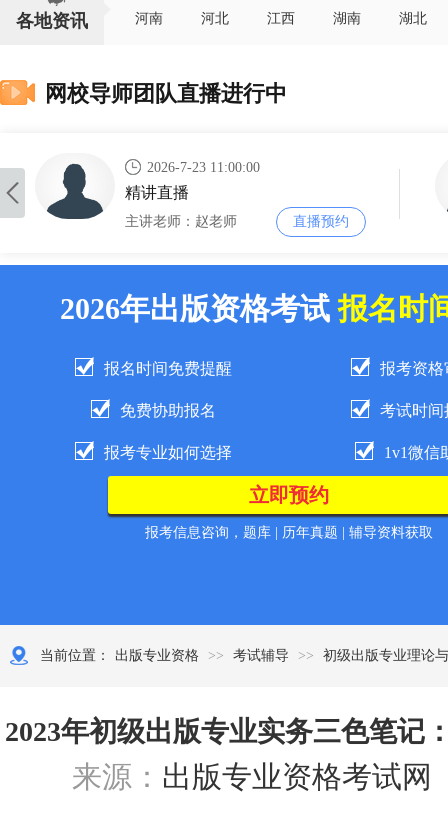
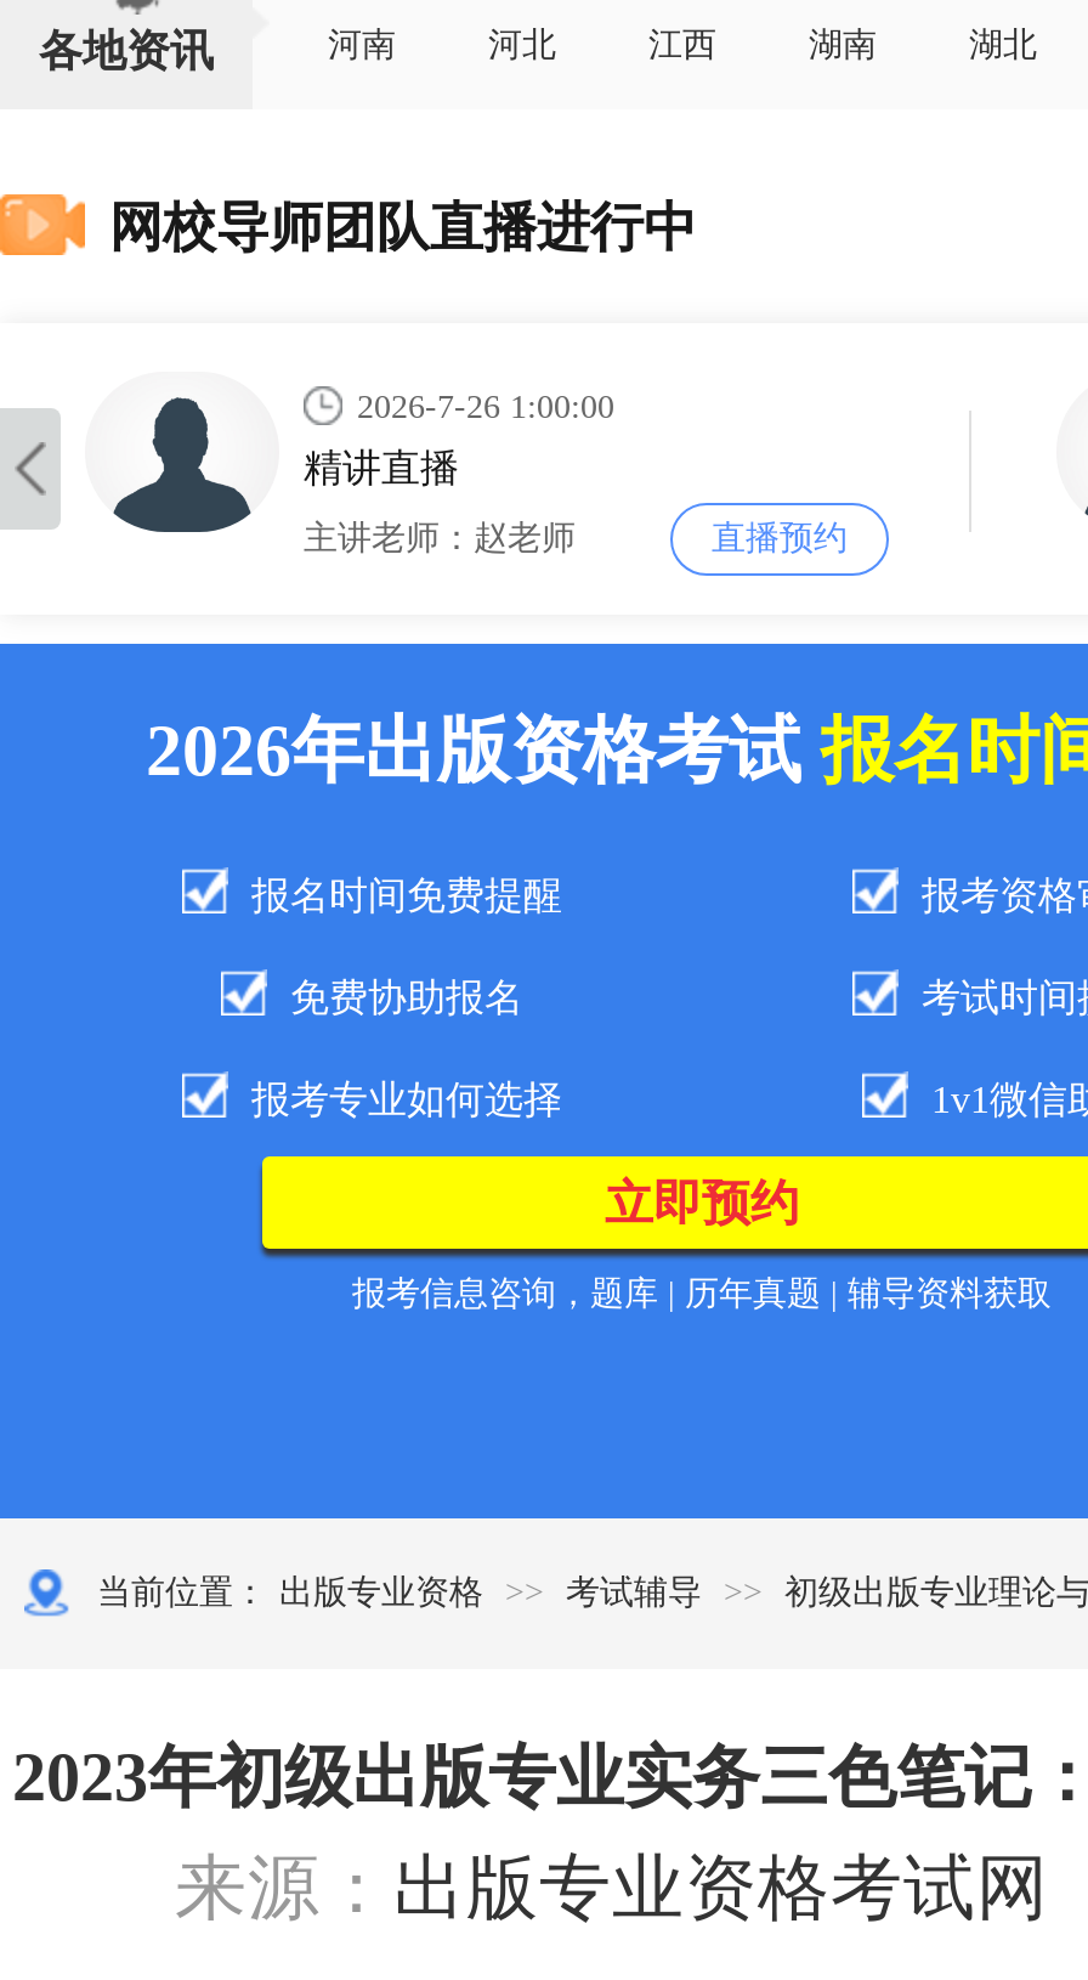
[147,160,260,175] 2026-7-23 11:00:00 -> [357,389,614,425] 2026-7-26 1:00:00

